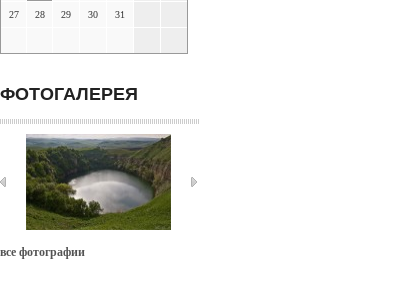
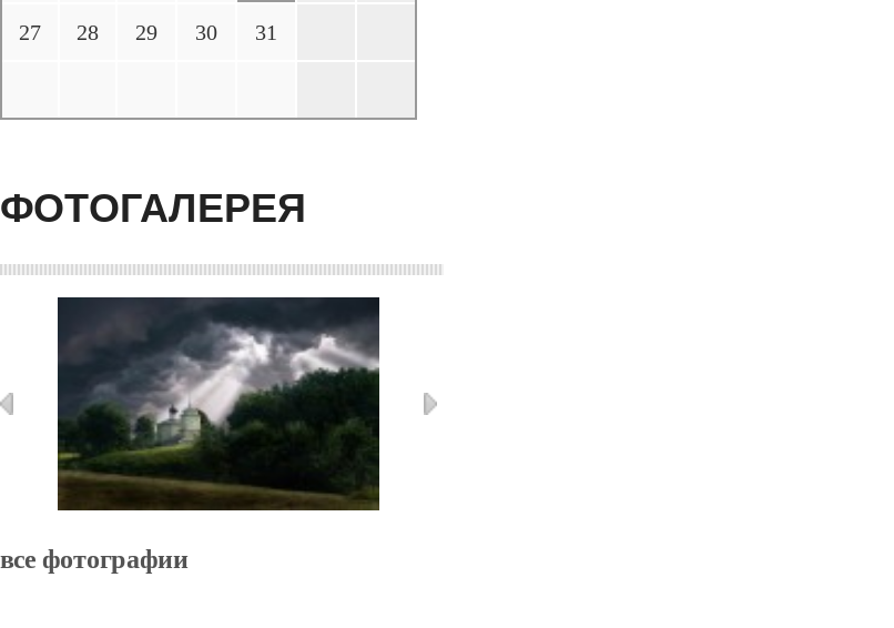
[26,134,171,230] [image] -> [58,295,379,510] [image]

